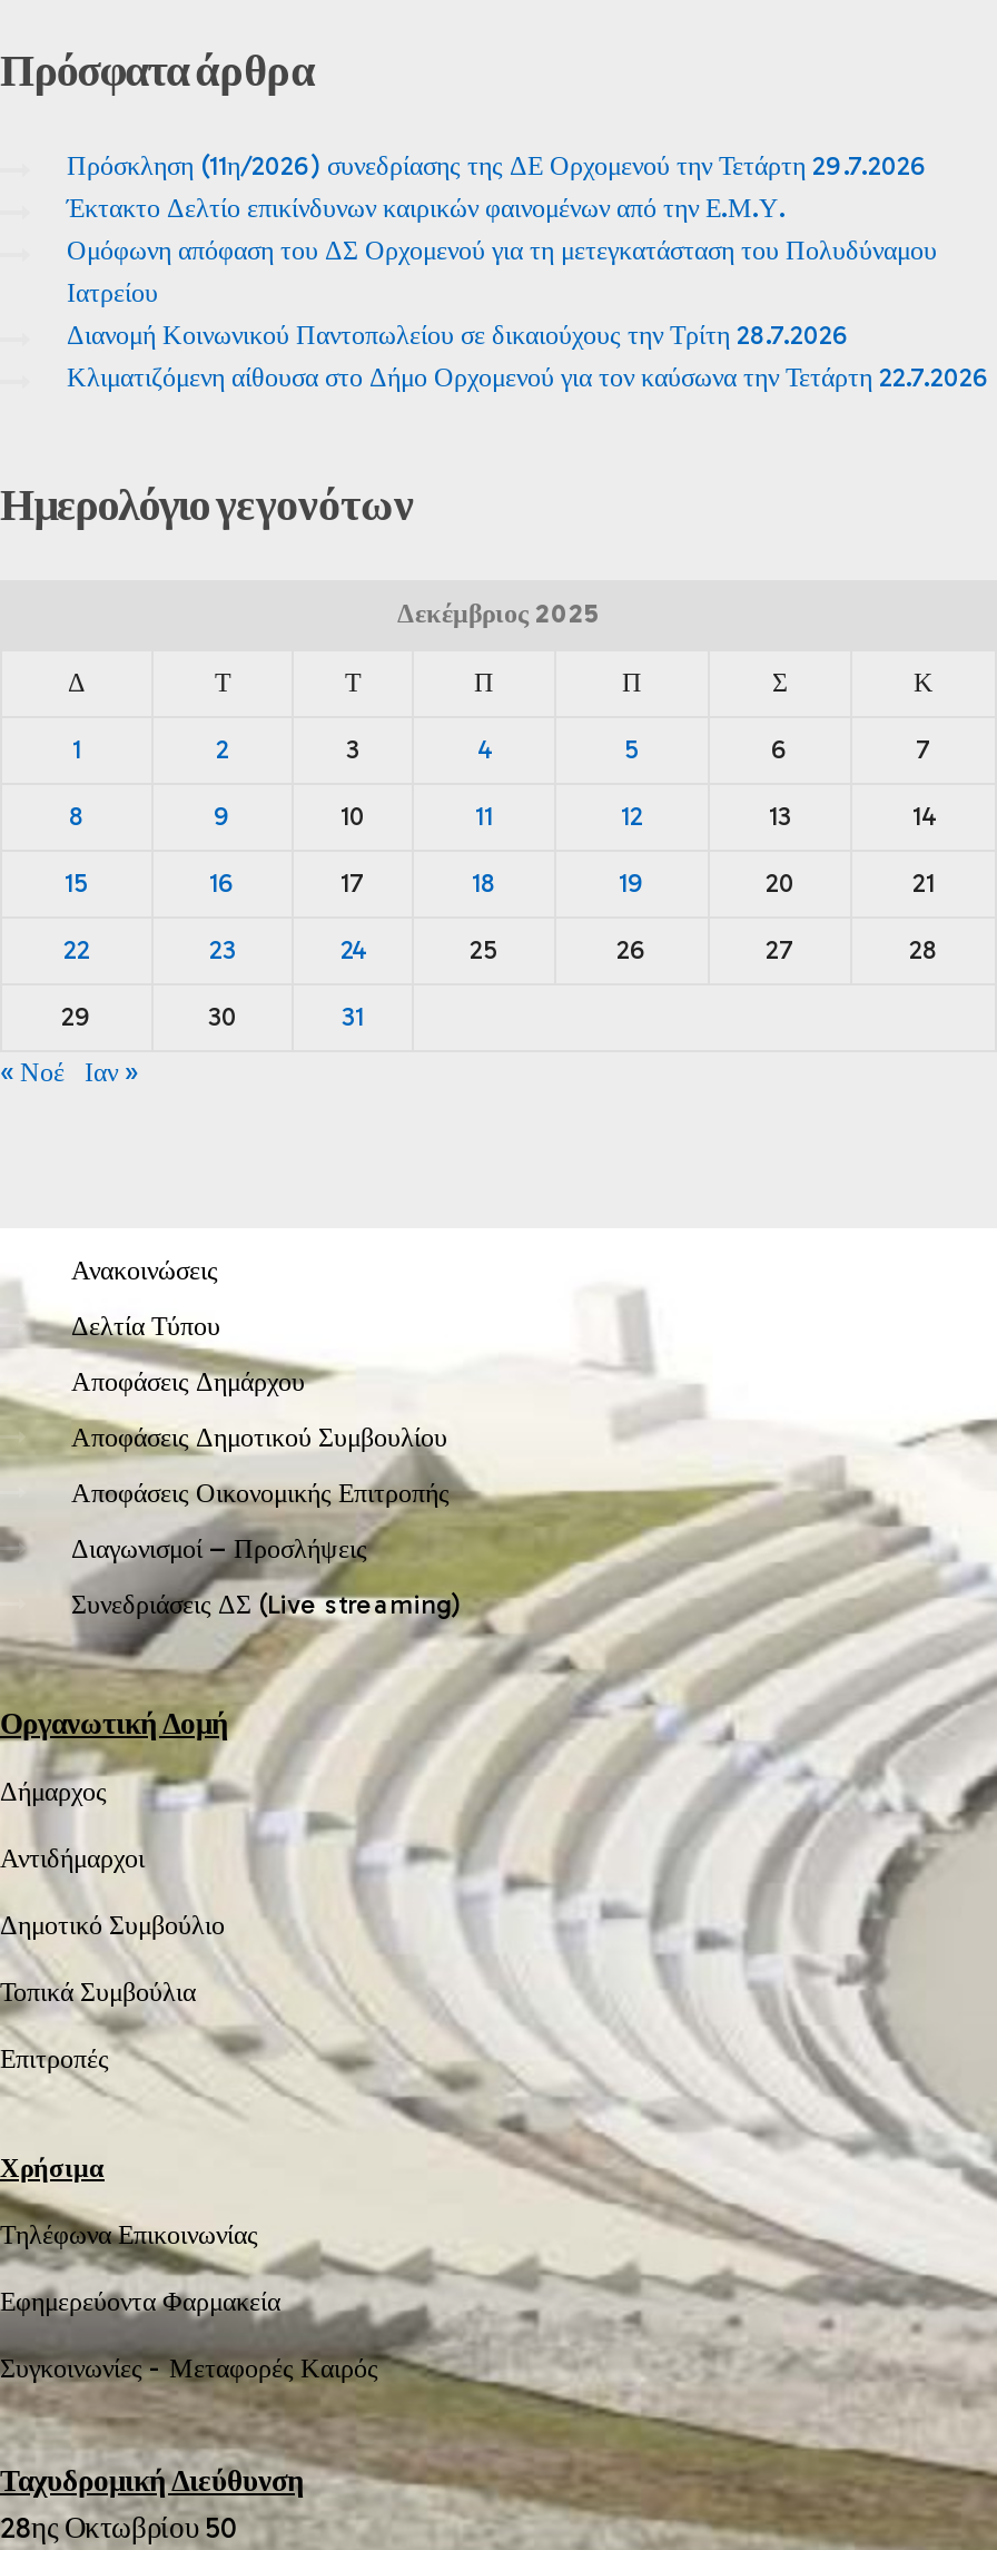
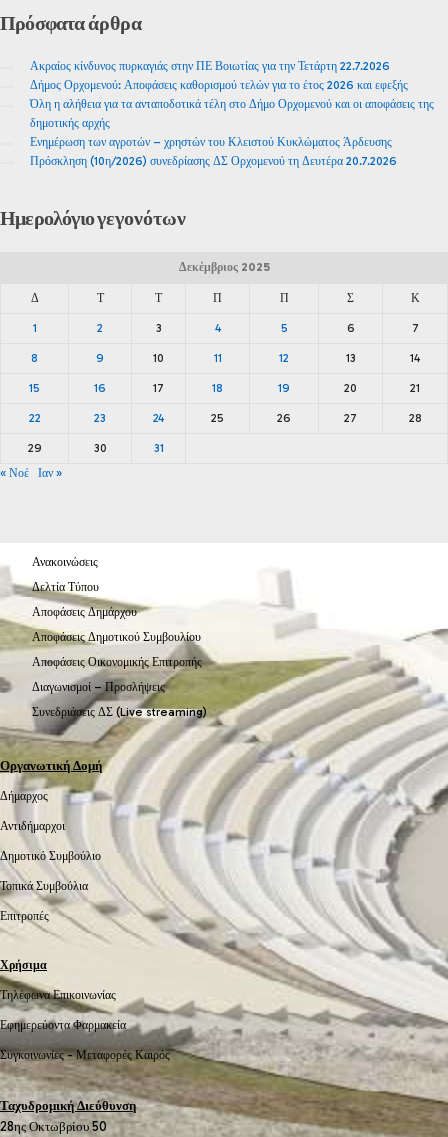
[67,149,990,392] Πρόσκληση (11η/2026) συνεδρίασης της ΔΕ Ορχομενού την Τετάρτη 29.7.2026 | Έκτακτο Δελτίο επικίνδυνων καιρικών φαινομένων από την Ε.Μ.Υ. | Ομόφωνη απόφαση του ΔΣ Ορχομενού για τη μετεγκατάσταση του Πολυδύναμου | Ιατρείου | Διανομή Κοινωνικού Παντοπωλείου σε δικαιούχους την Τρίτη 28.7.2026 | Κλιματιζόμενη αίθουσα στο Δήμο Ορχομενού για τον καύσωνα την Τετάρτη 22.7.2026 -> [30,59,434,168] Ακραίος κίνδυνος πυρκαγιάς στην ΠΕ Βοιωτίας για την Τετάρτη 22.7.2026 | Δήμος Ορχομενού: Αποφάσεις καθορισμού τελών για το έτος 2026 και εφεξής | Όλη η αλήθεια για τα ανταποδοτικά τέλη στο Δήμο Ορχομενού και οι αποφάσεις της | δημοτικής αρχής | Ενημέρωση των αγροτών – χρηστών του Κλειστού Κυκλώματος Άρδευσης | Πρόσκληση (10η/2026) συνεδρίασης ΔΣ Ορχομενού τη Δευτέρα 20.7.2026

